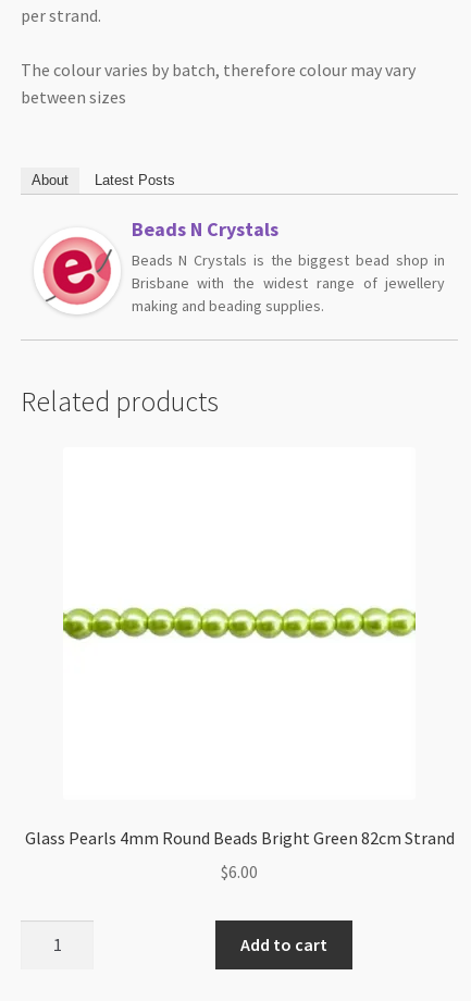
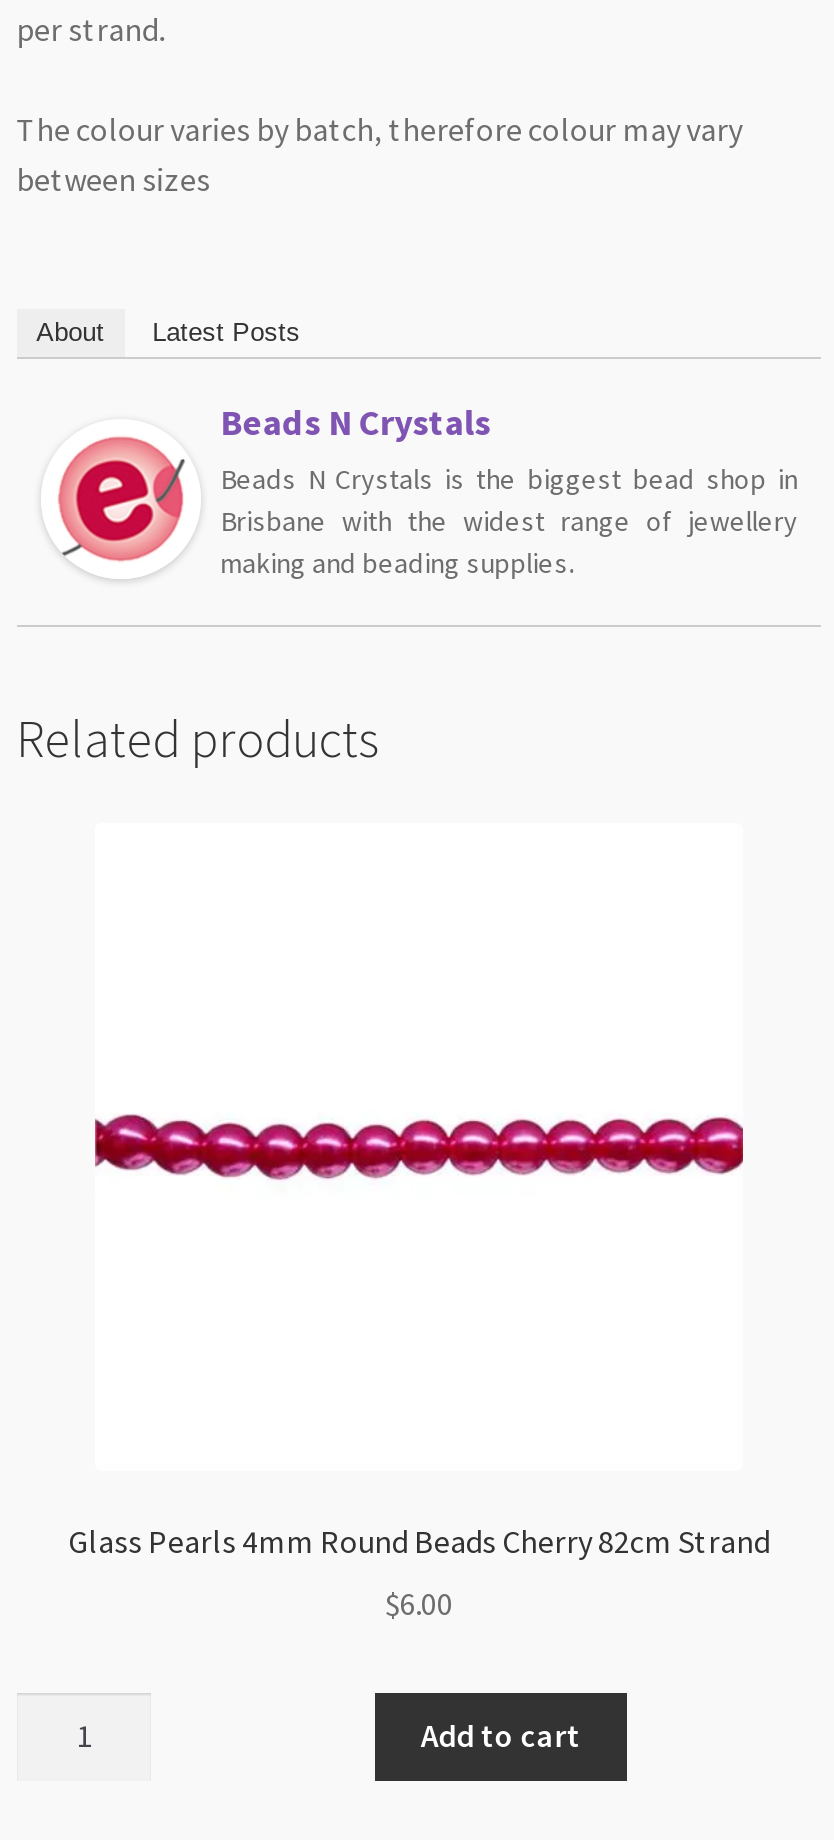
[62,606,417,642] [image] -> [93,1112,745,1182] [image]
[24,827,454,849] Glass Pearls 4mm Round Beads Bright Green 82cm Strand -> [68,1520,770,1560] Glass Pearls 4mm Round Beads Cherry 82cm Strand

